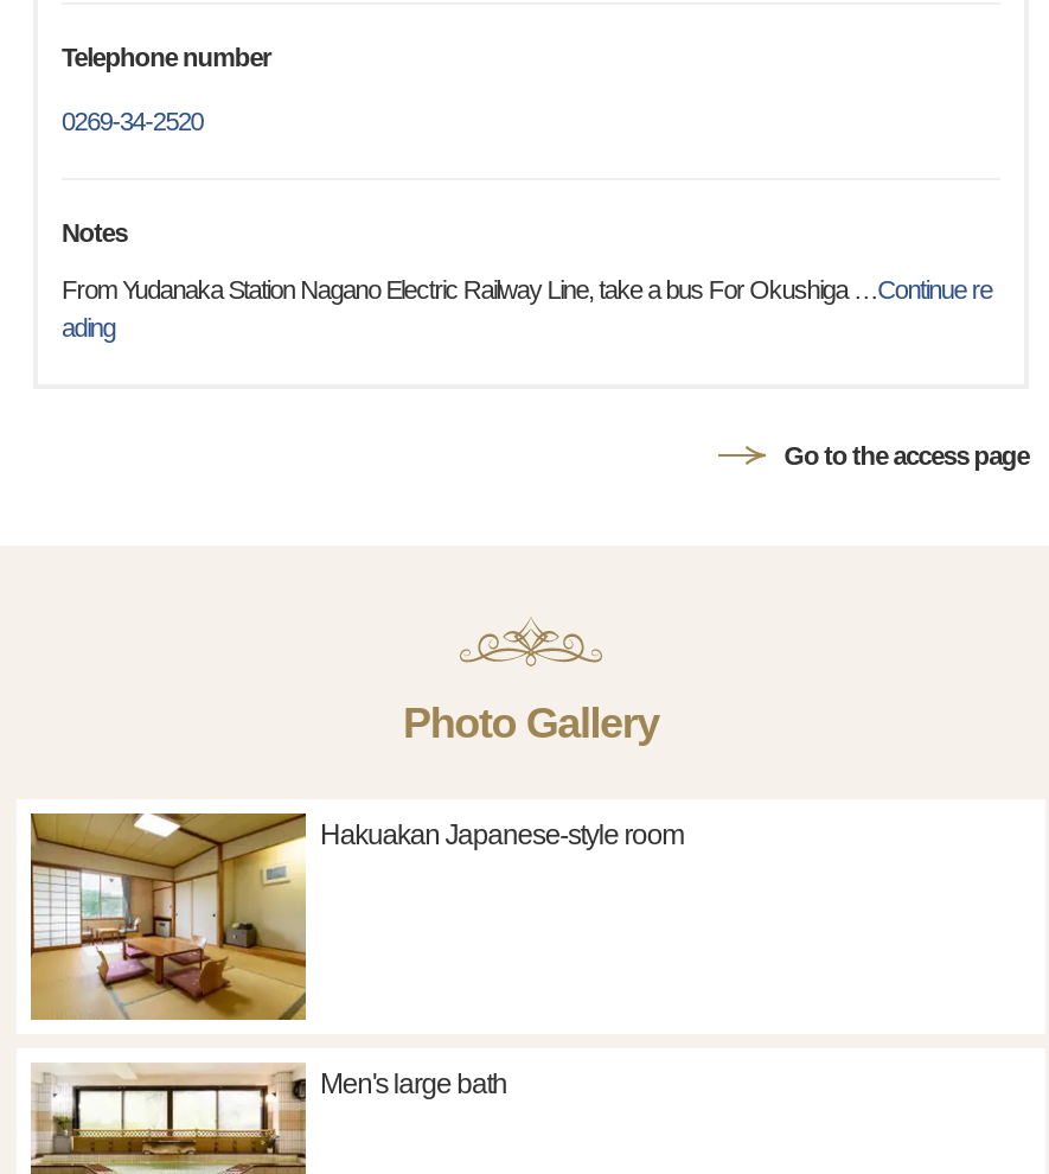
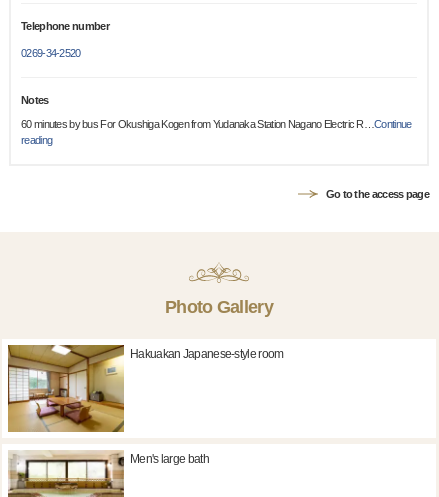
[62,274,992,341] From Yudanaka Station Nagano Electric Railway Line, take a bus For Okushiga … Continue re | ading -> [21,118,411,146] 60 minutes by bus For Okushiga Kogen from Yudanaka Station Nagano Electric R … Continue | reading

